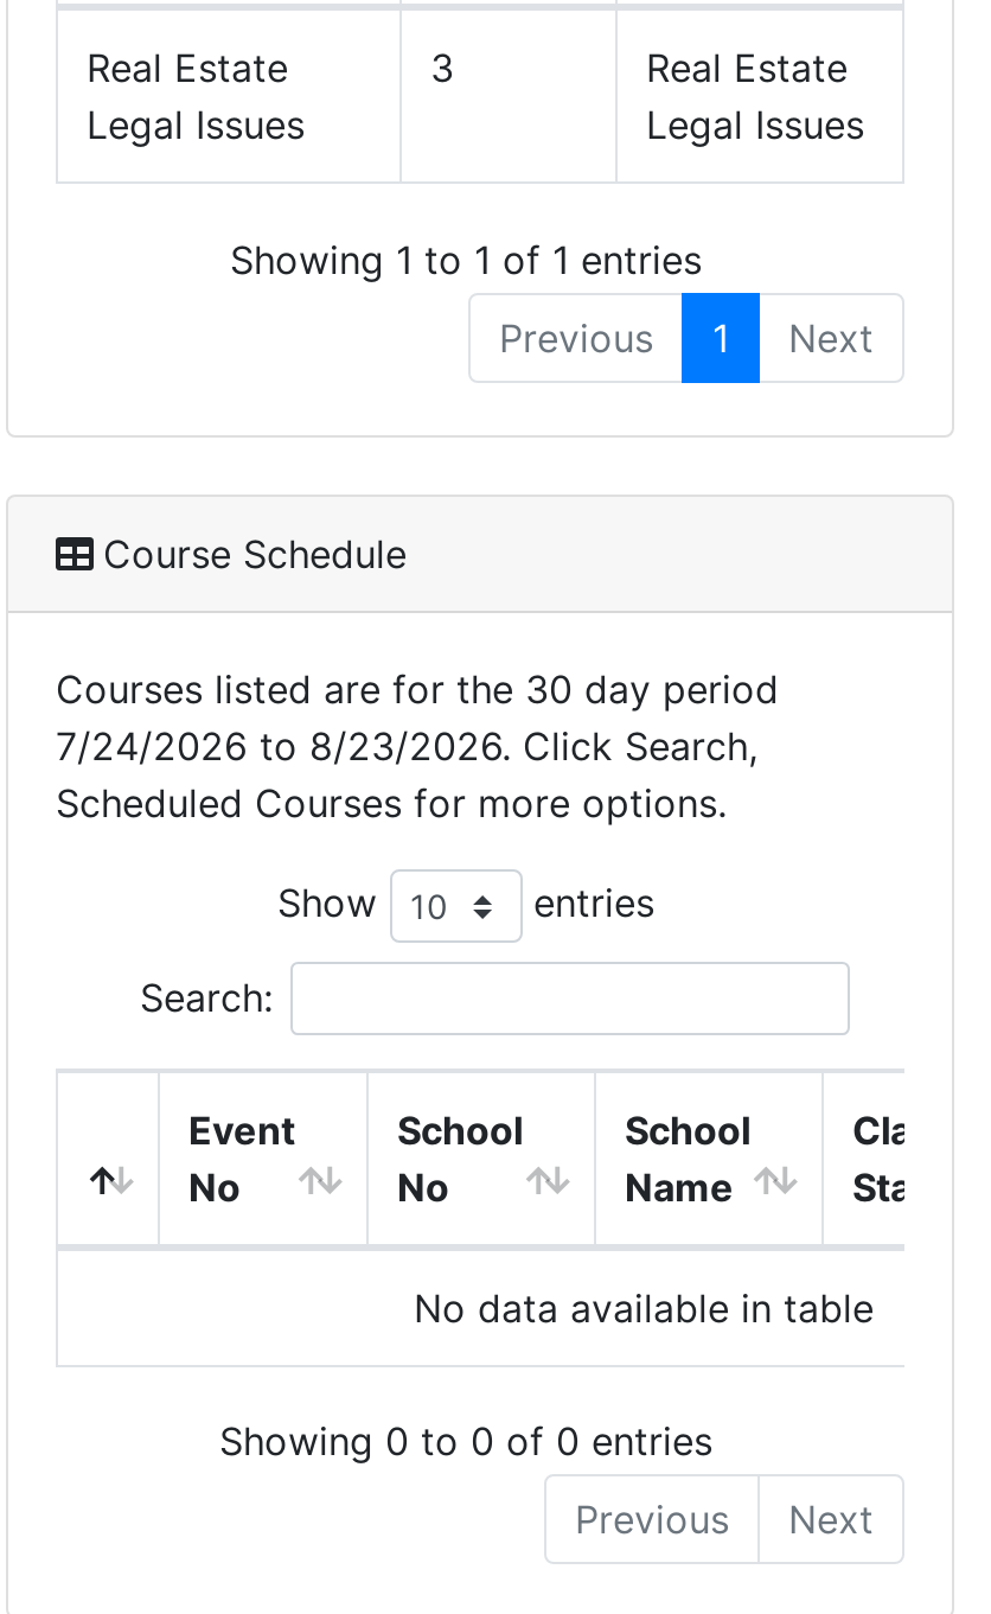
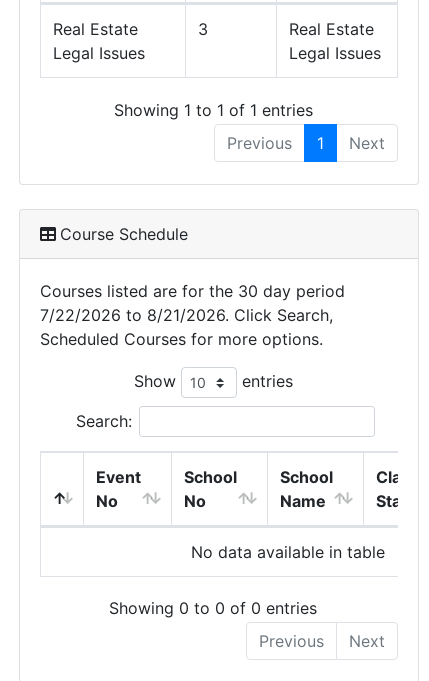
[56,721,757,769] 7/24/2026 to 8/23/2026. Click Search, -> [40,305,333,325] 7/22/2026 to 8/21/2026. Click Search,

